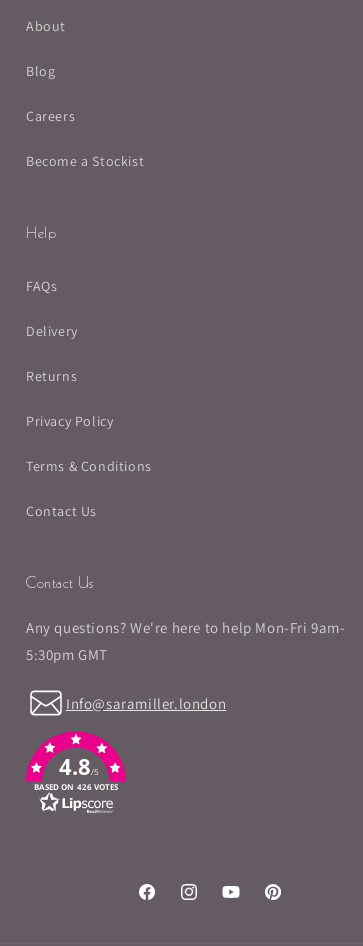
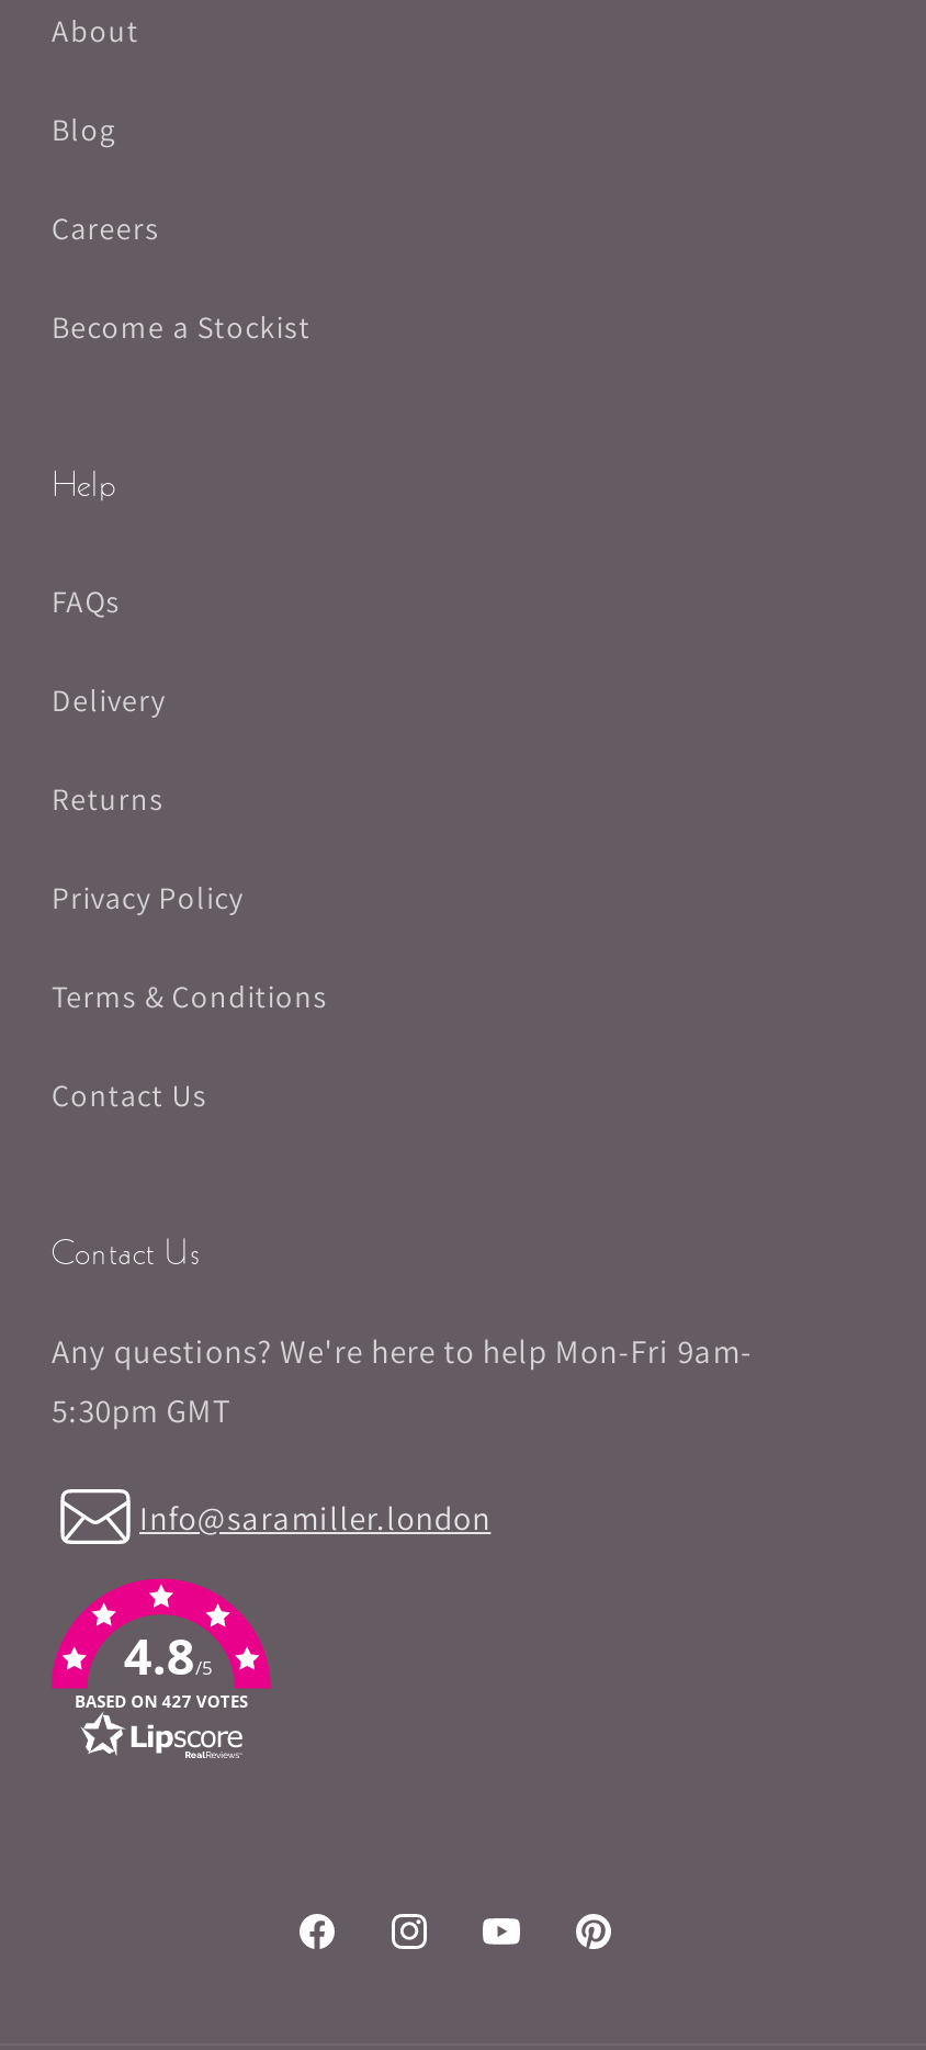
[34,782,119,792] BASED ON 426 VOTES -> [75,1691,248,1713] BASED ON 427 VOTES

